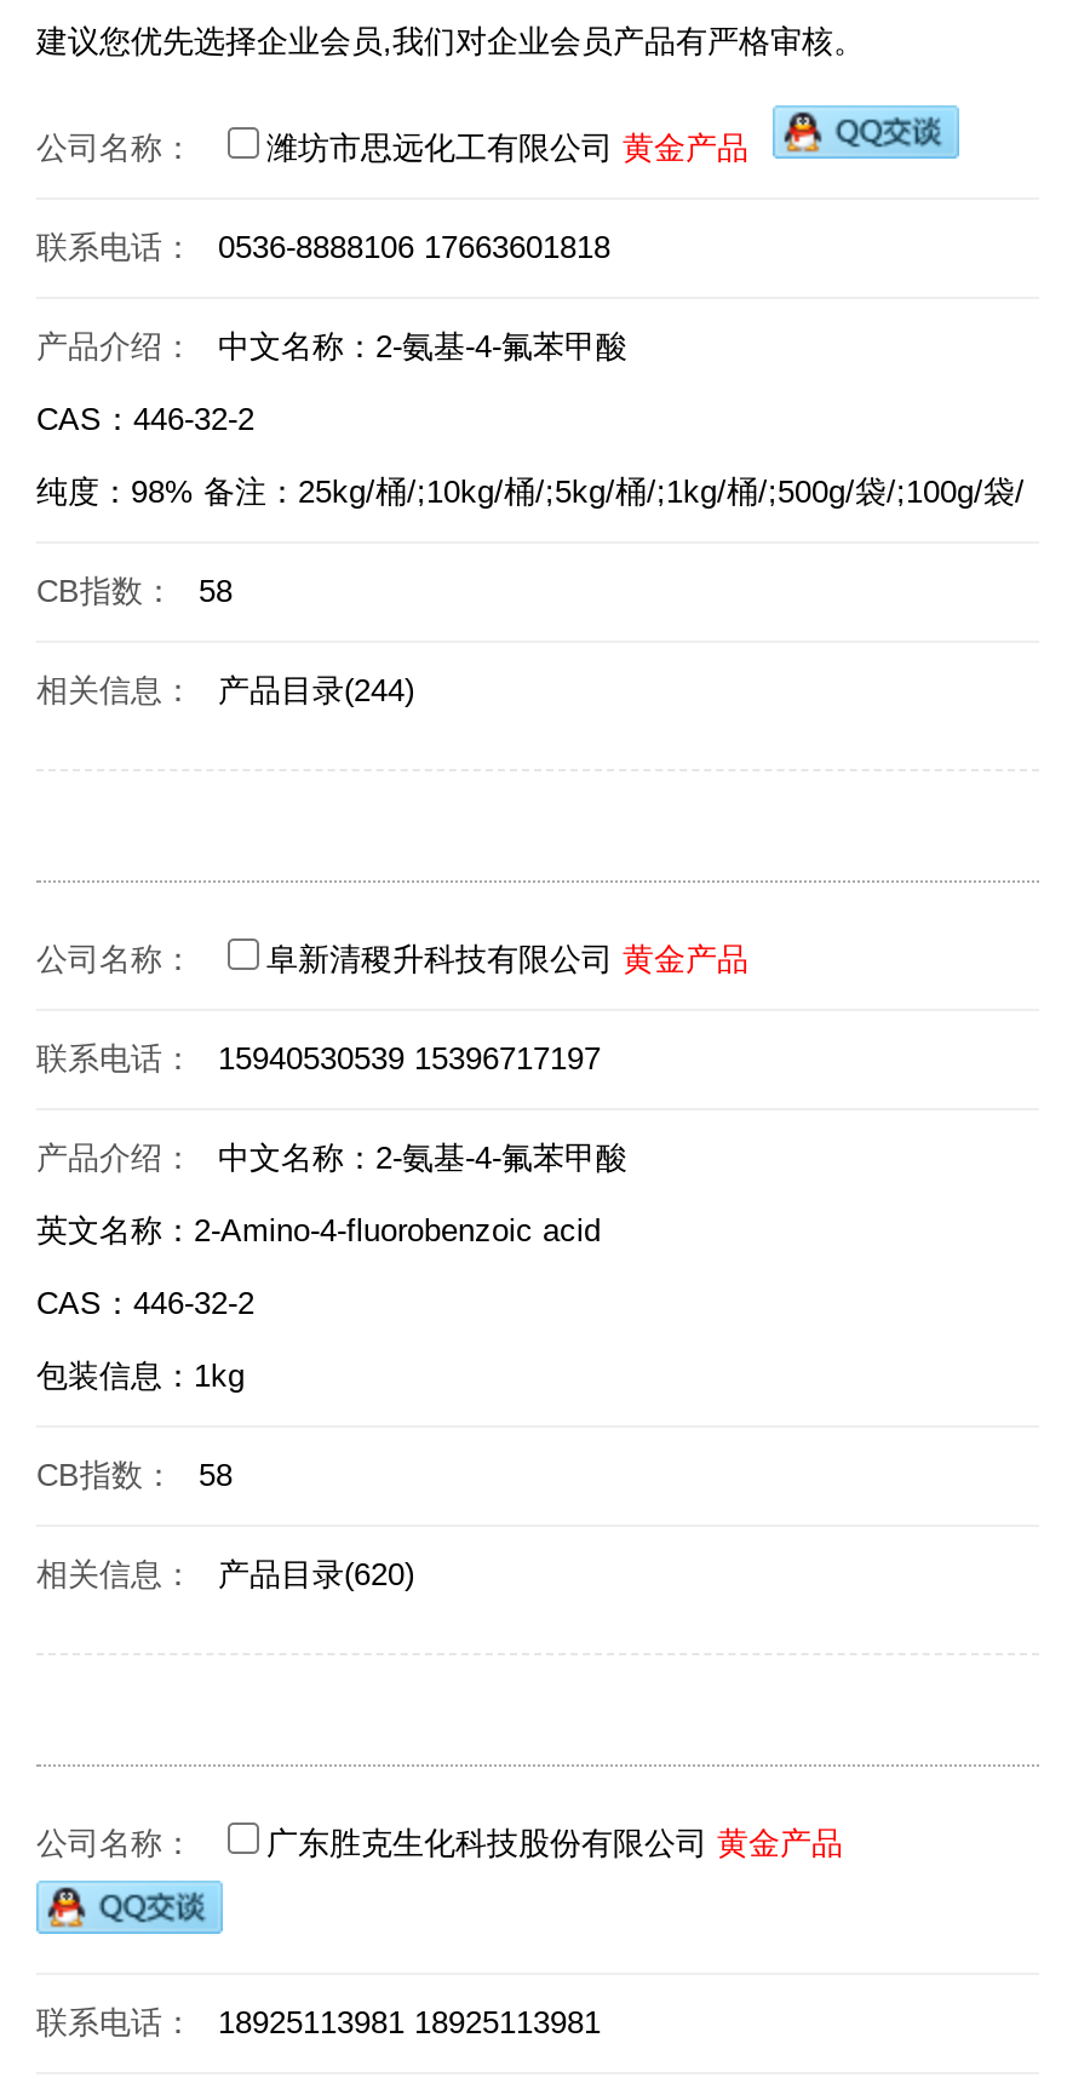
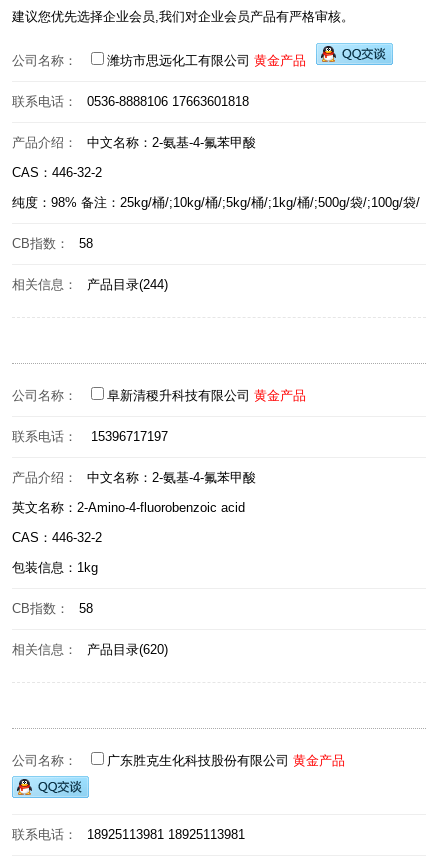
[36,1040,601,1077] 联系电话： 15940530539 15396717197 -> [12,429,168,444] 联系电话： 15396717197

